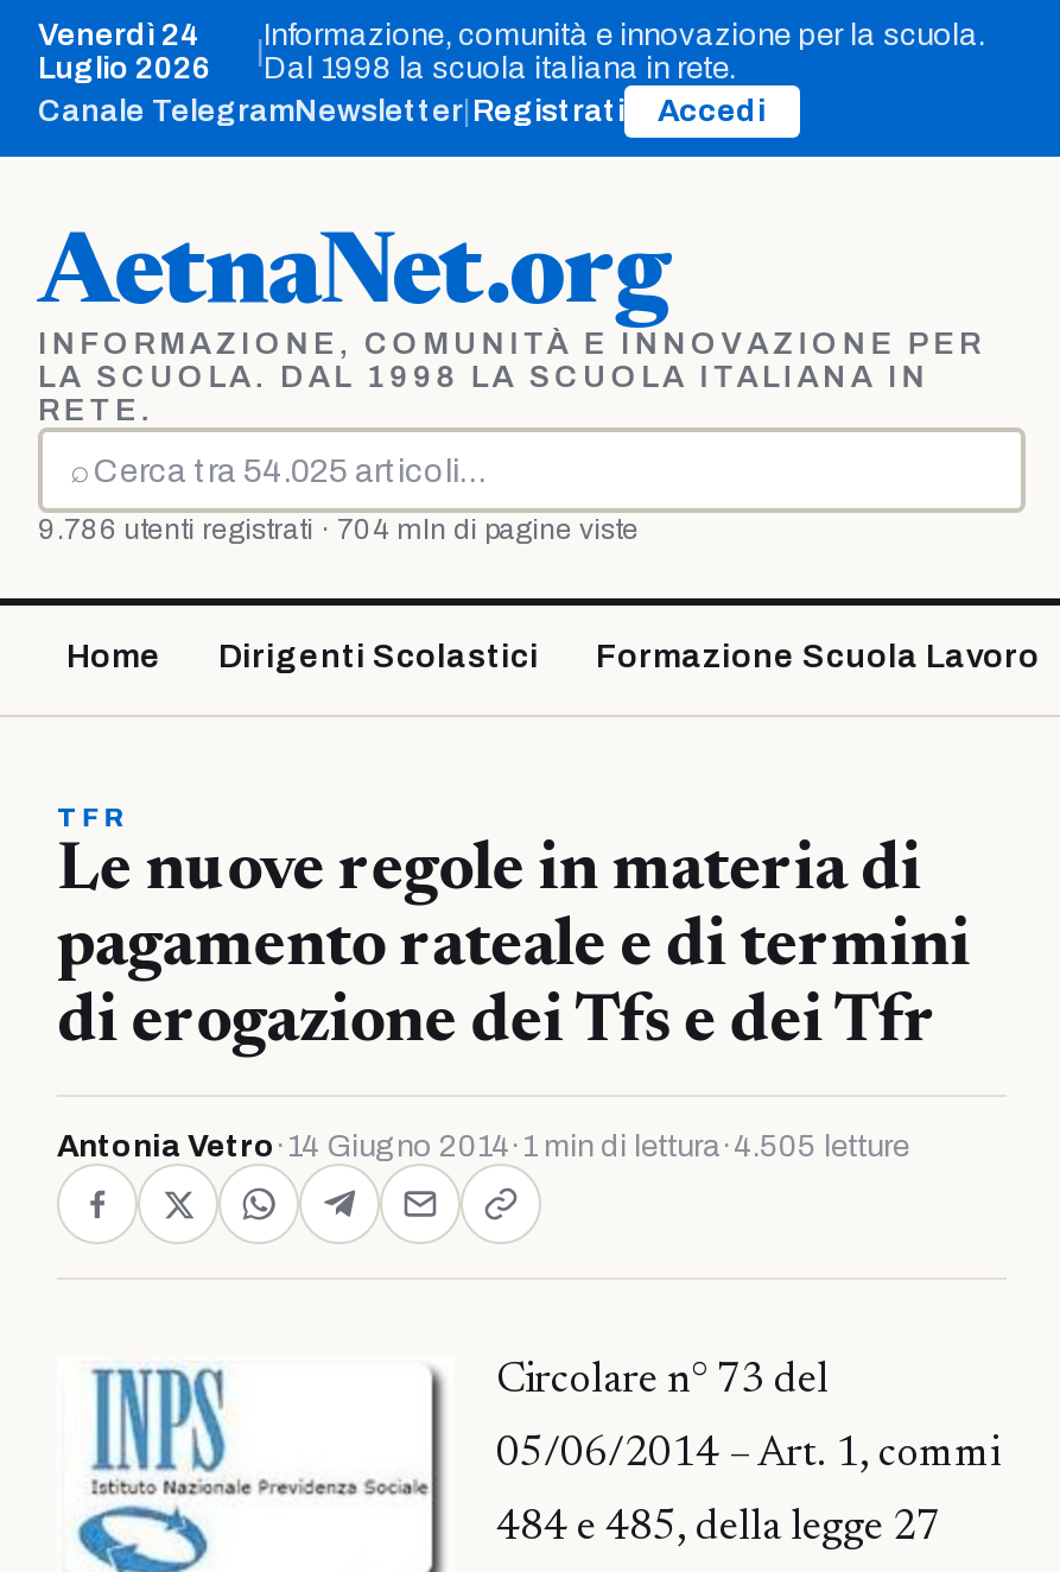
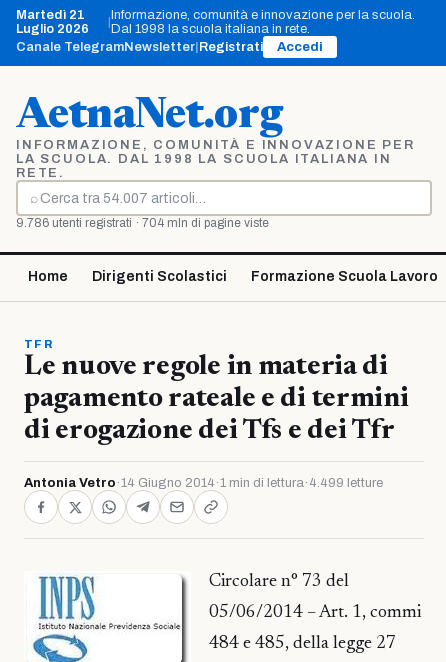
[38,19,202,52] Venerdì 24 -> [16,8,85,22] Martedì 21
[57,1130,909,1164] Antonia Vetro · 14 Giugno 2014 · 1 min di lettura · 4.505 letture -> [24,476,383,490] Antonia Vetro · 14 Giugno 2014 · 1 min di lettura · 4.499 letture

